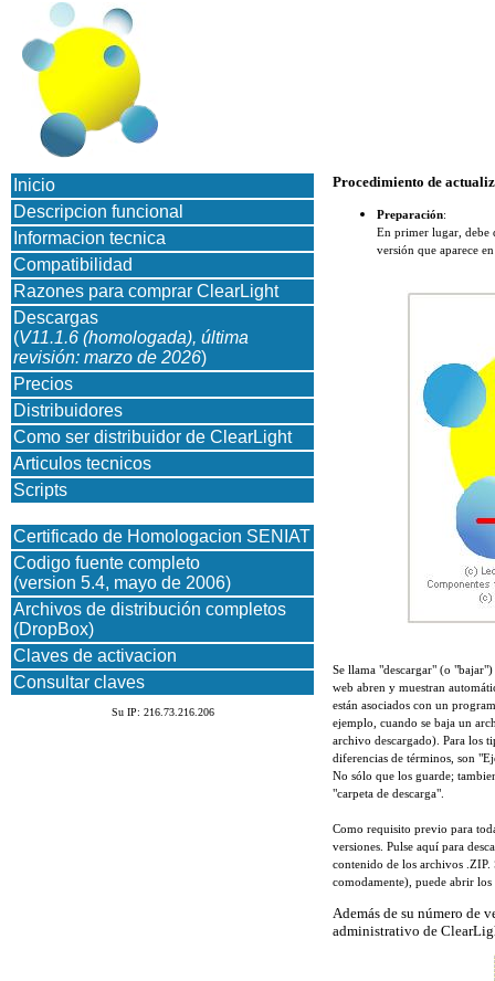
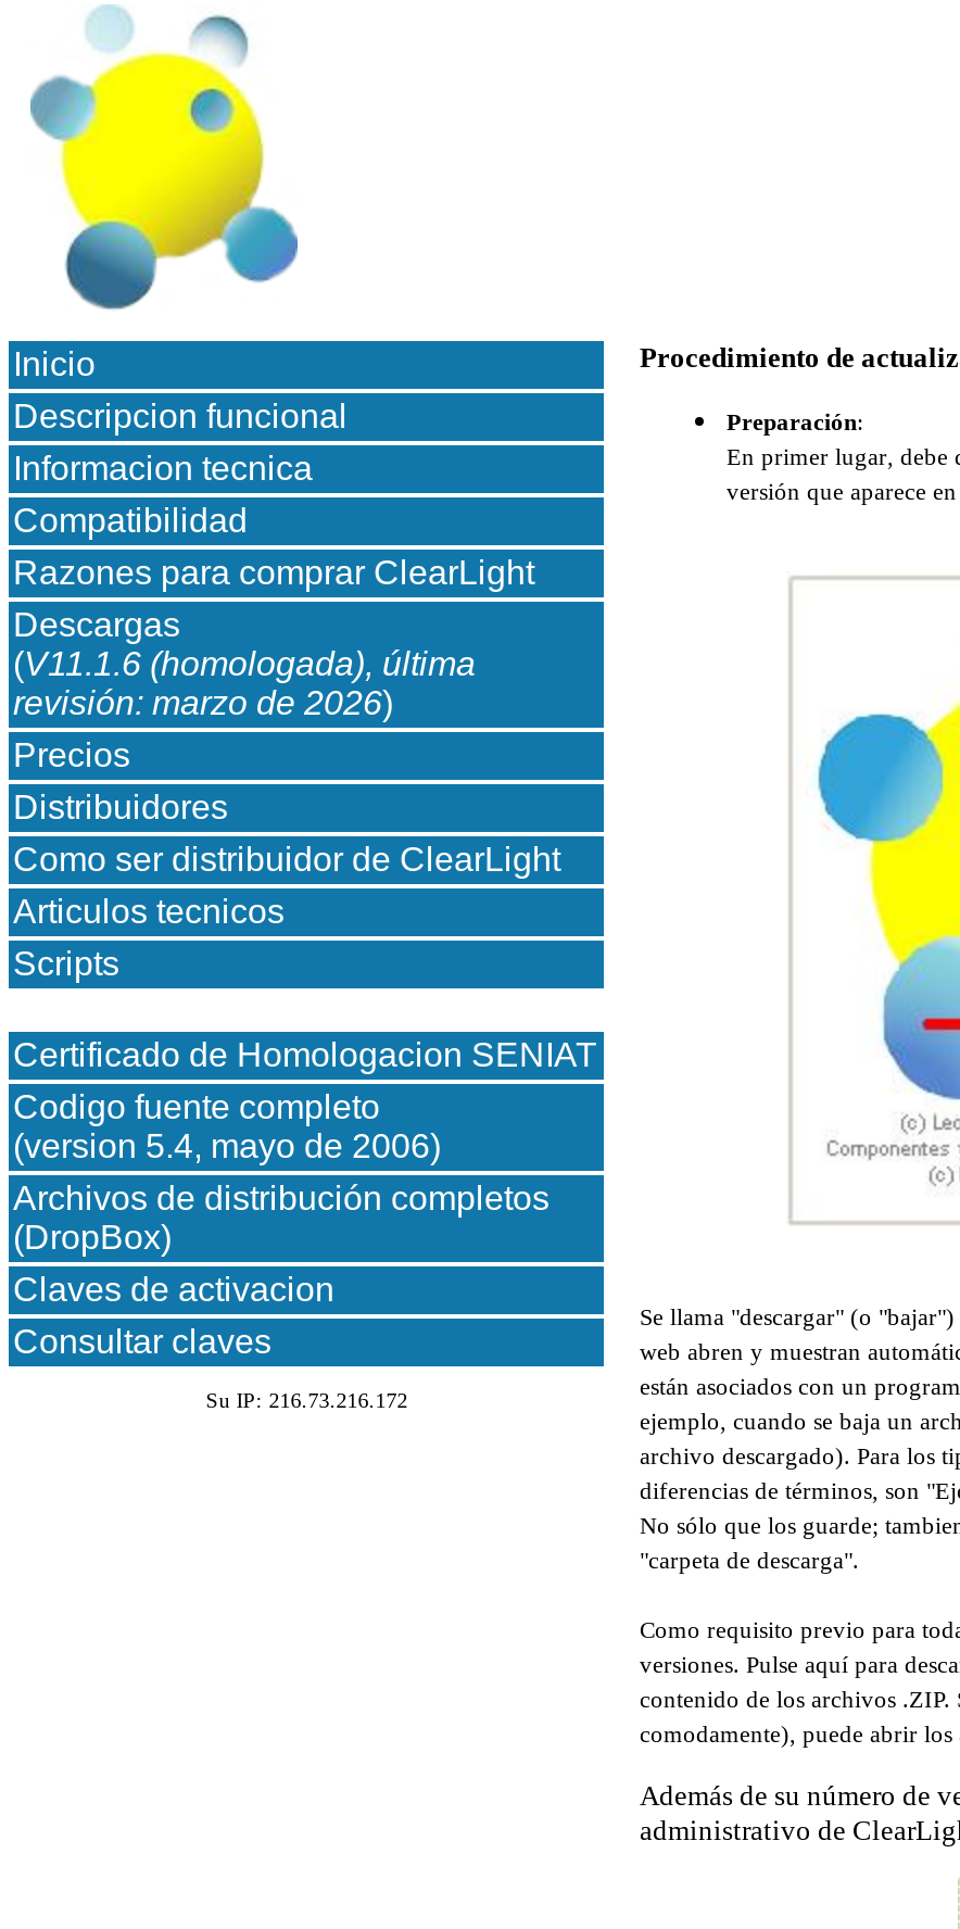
[111,706,214,718] Su IP: 216.73.216.206 -> [206,1388,408,1412] Su IP: 216.73.216.172

